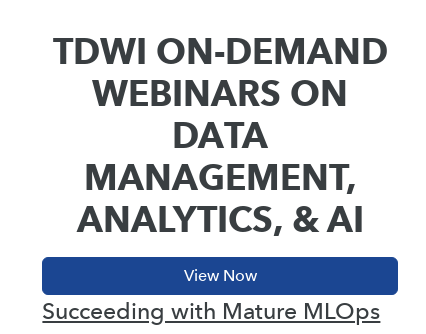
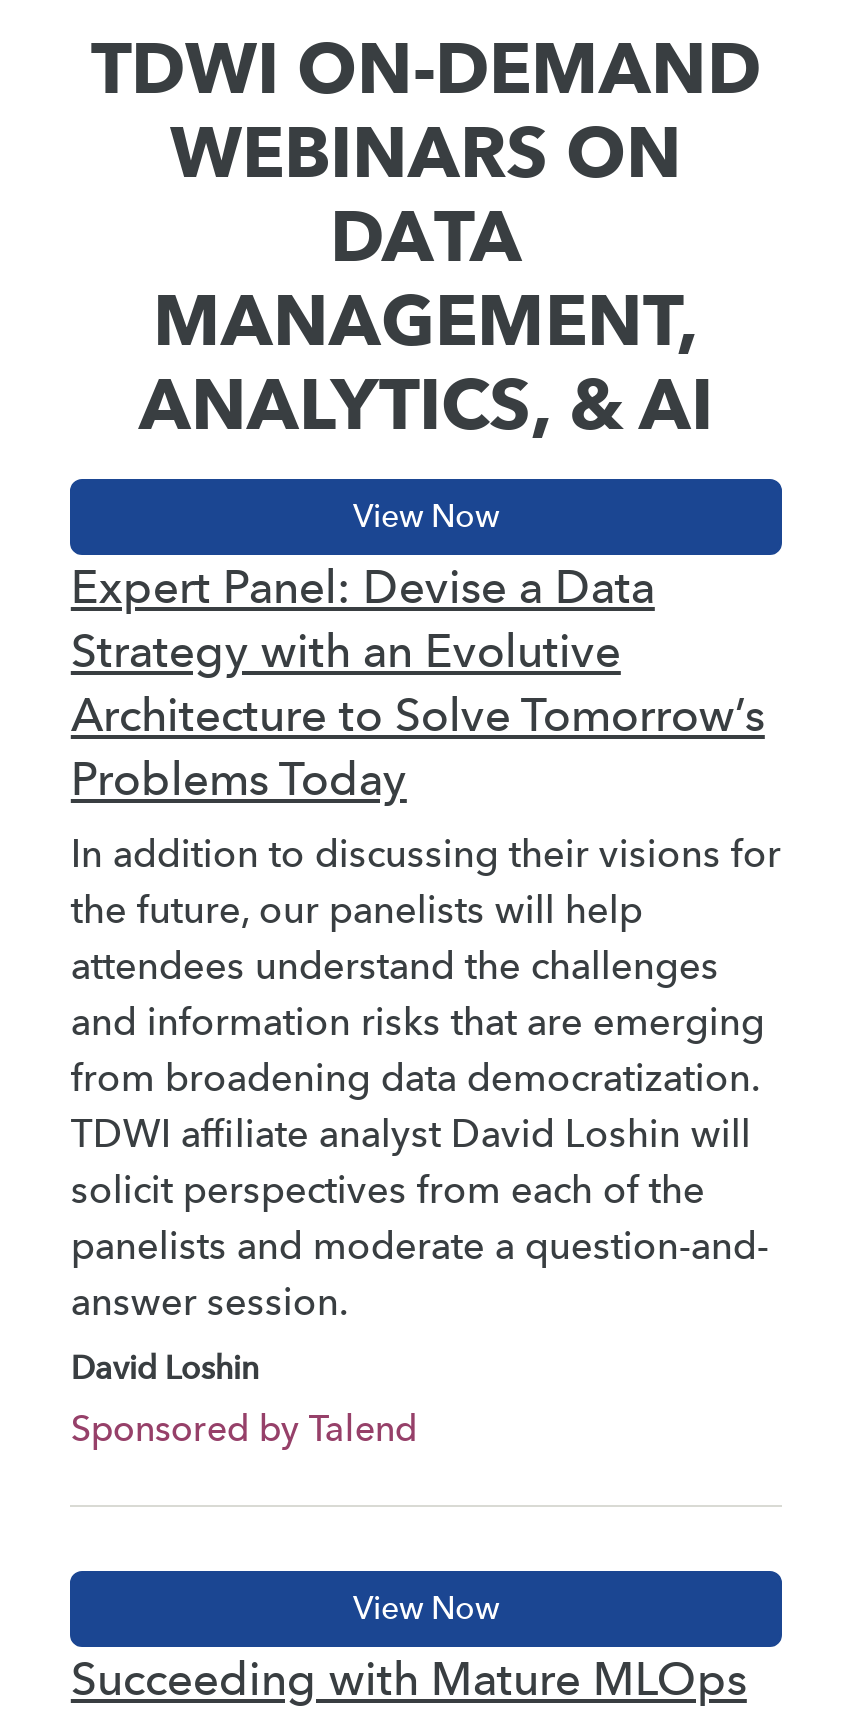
none -> [71,558,781,1451] Expert Panel: Devise a Data | Strategy with an Evolutive | Architecture to Solve Tomorrow’s | Problems Today | In addition to discussing their visions for | the future, our panelists will help | attendees understand the challenges | and information risks that are emerging | from broadening data democratization. | TDWI affiliate analyst David Loshin will | solicit perspectives from each of the | panelists and moderate a question-and- | answer session. | David Loshin | Sponsored by Talend

